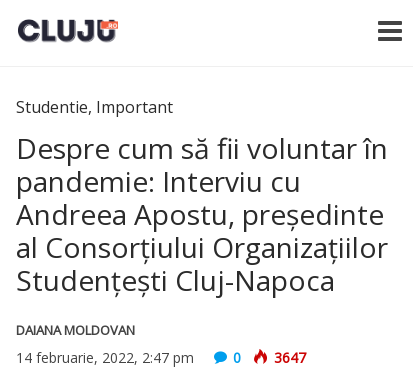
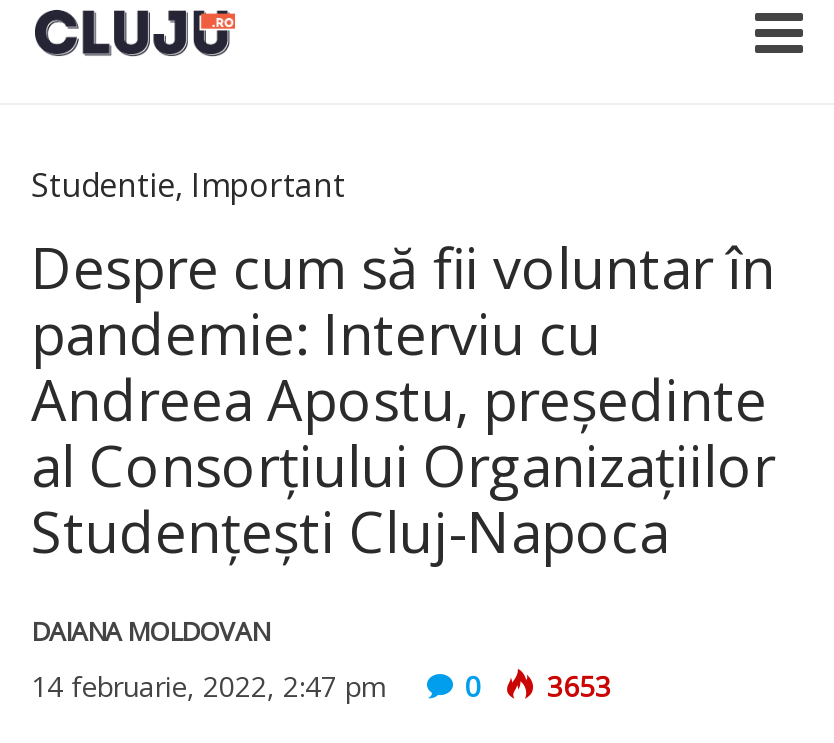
[233,348,306,367] 0 3647 -> [465,667,611,705] 0 3653

